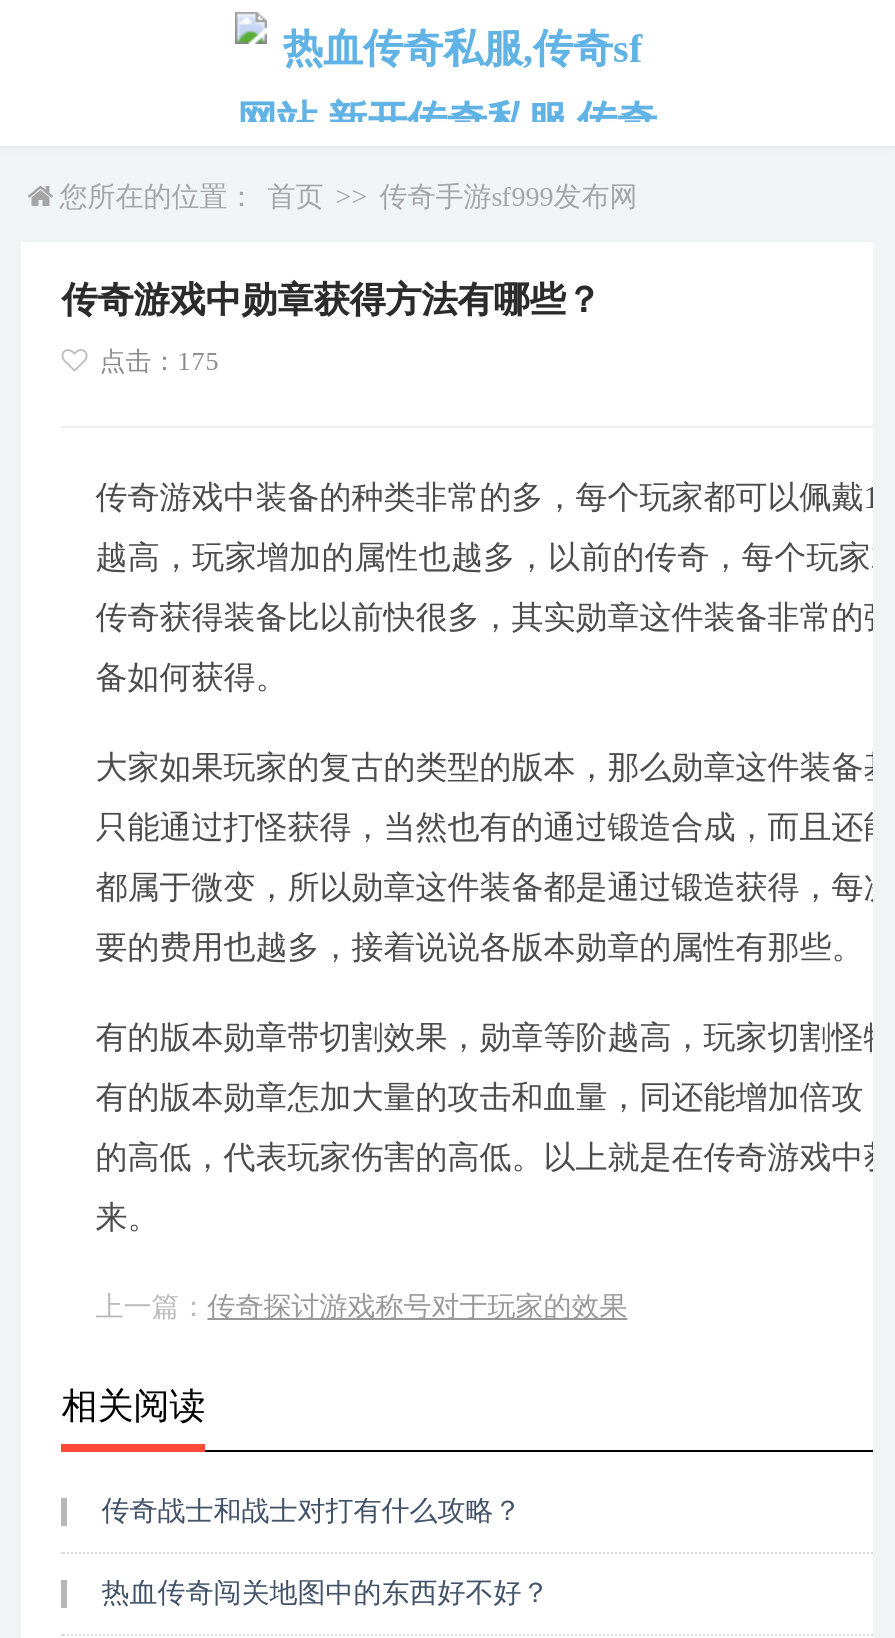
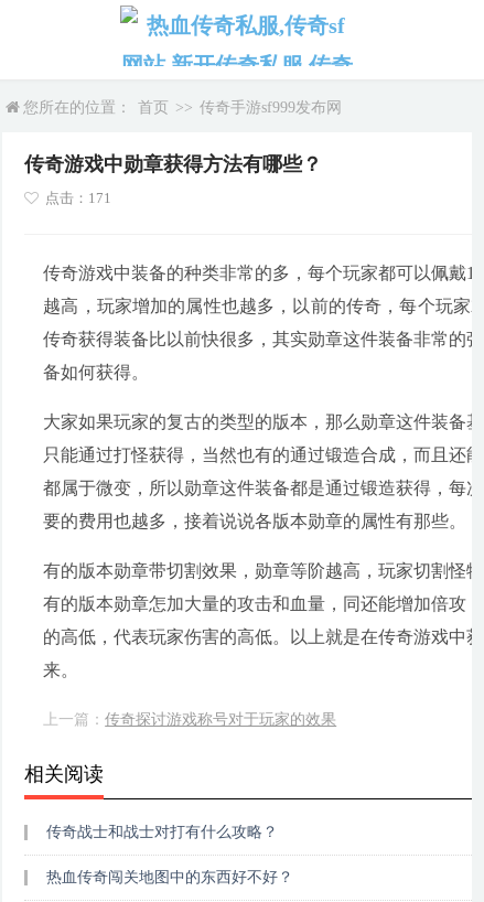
[99,346,219,376] 点击：175 -> [45,190,112,206] 点击：171

